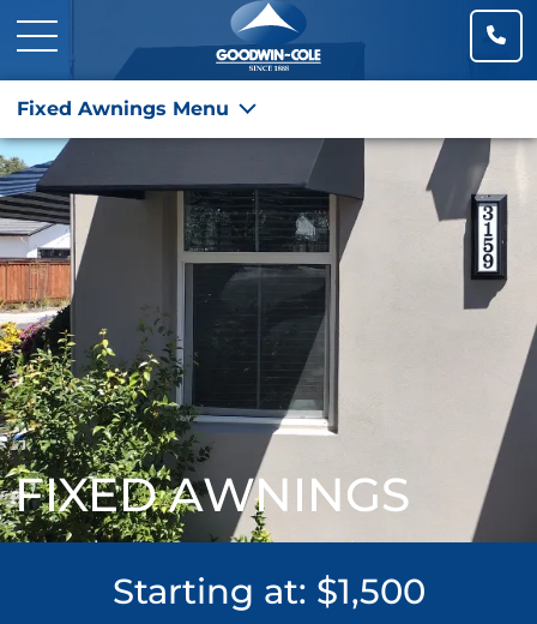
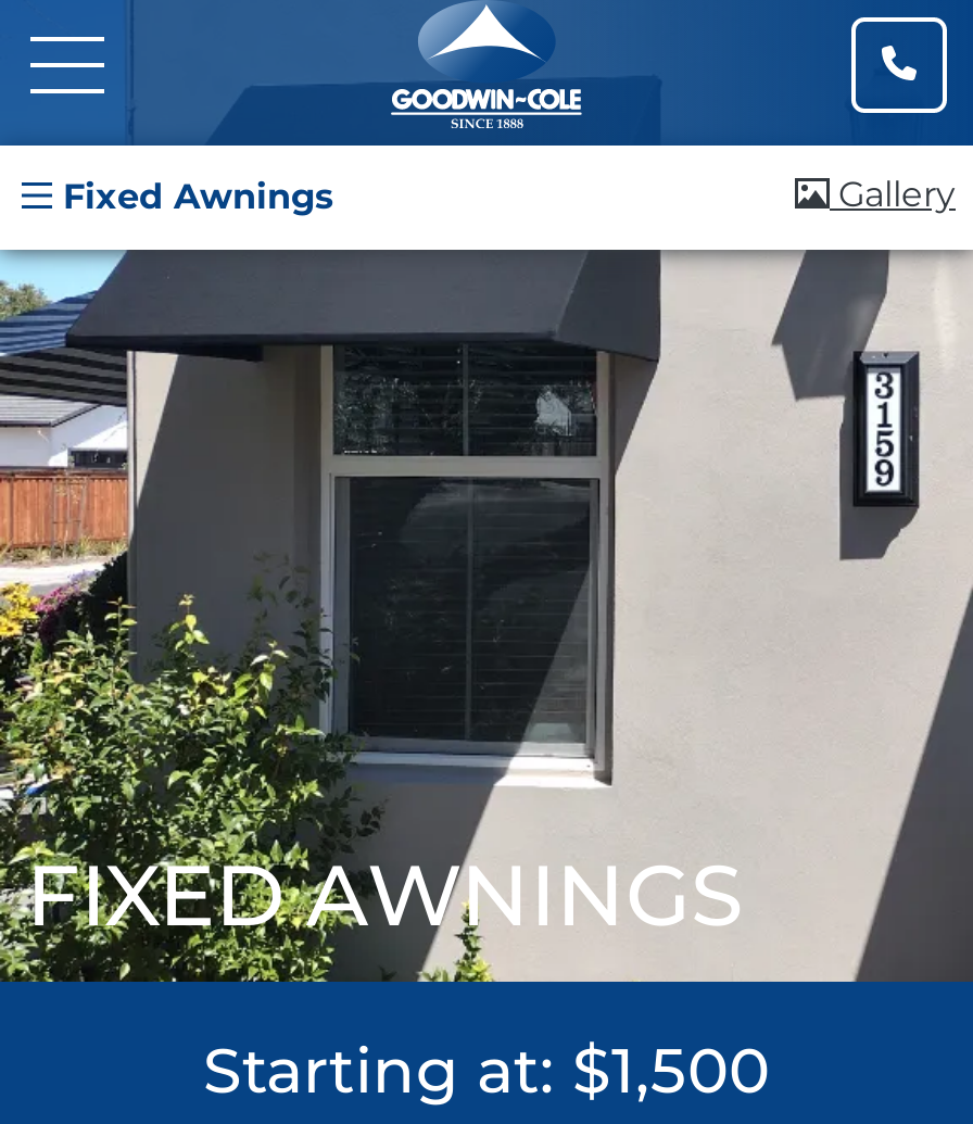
[17,97,235,120] Fixed Awnings Menu -> [52,174,956,217] Fixed Awnings | Gallery

